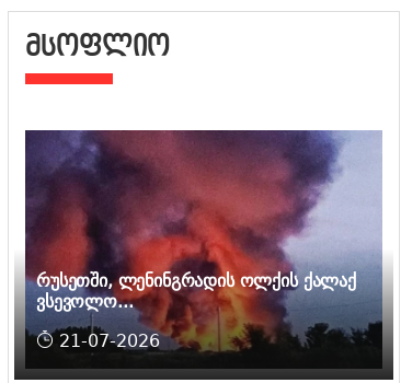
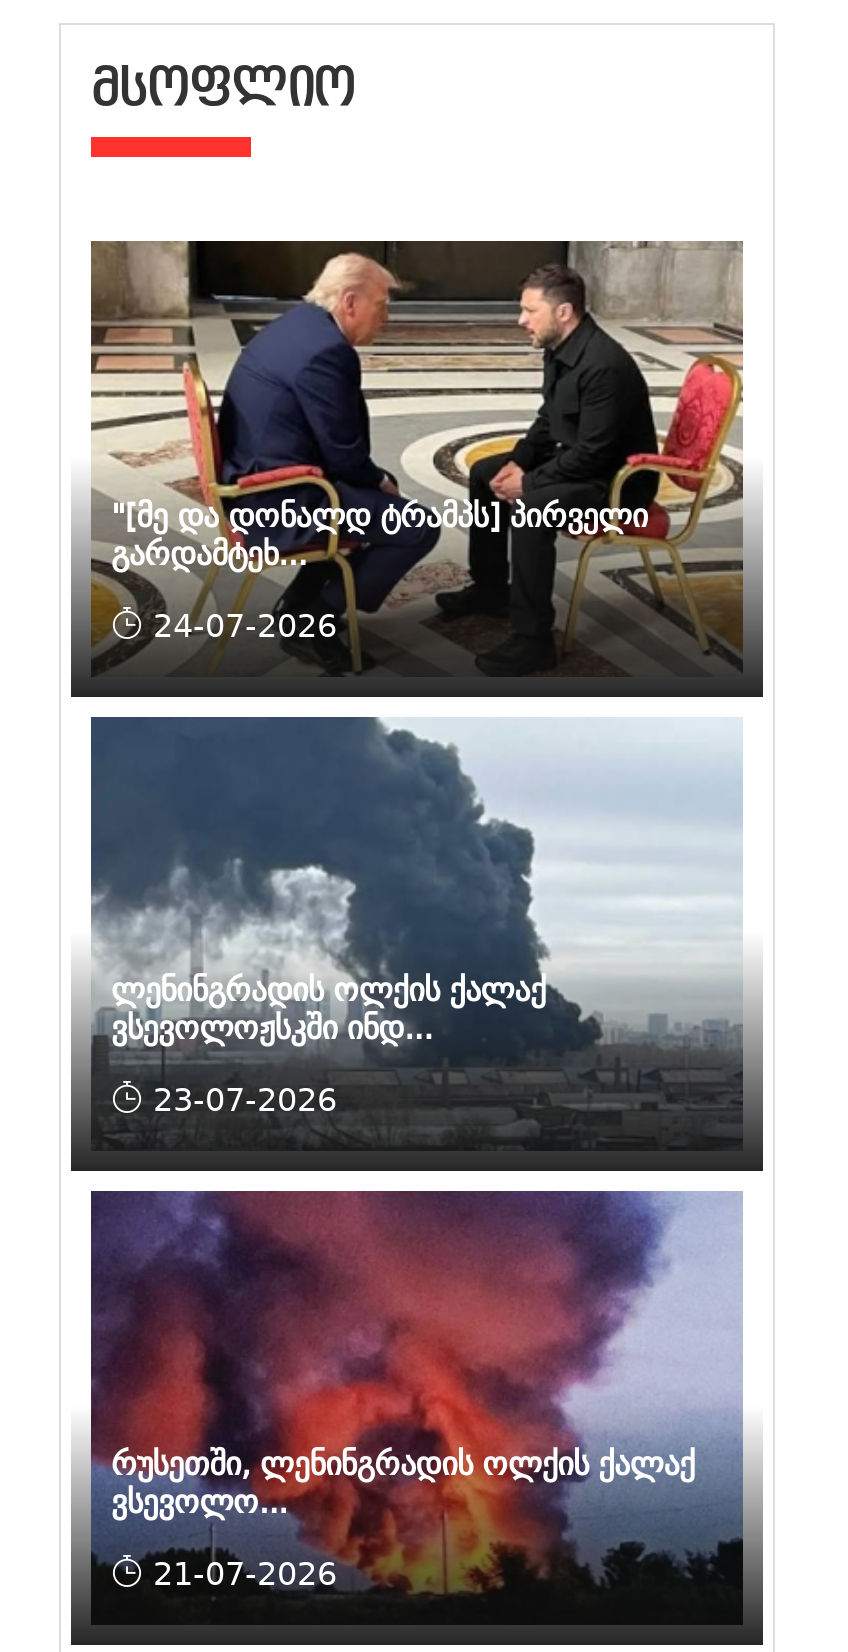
none -> [69,715,765,1173] [image] | ლენინგრადის ოლქის ქალაქ | ვსევოლოჟსკში ინდ... | 23-07-2026
none -> [91,239,745,675] [image] | "[მე და დონალდ ტრამპს] პირველი | გარდამტეხ... | 24-07-2026

